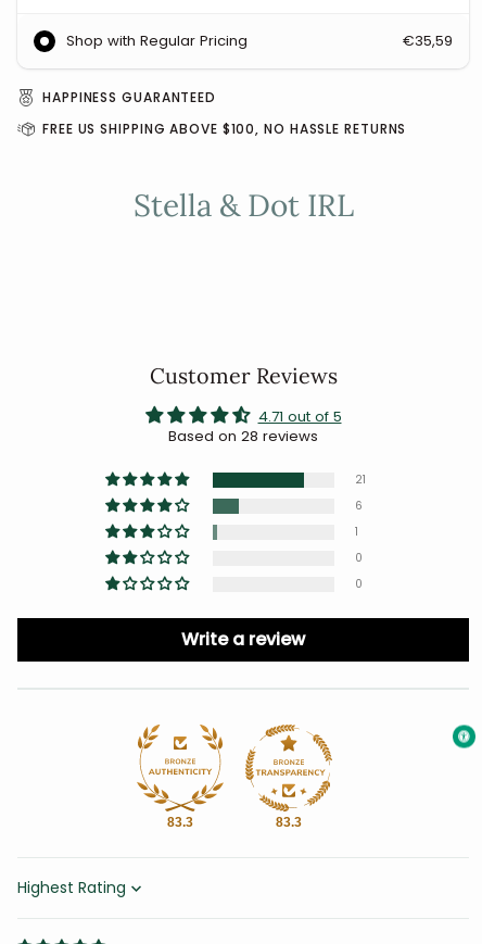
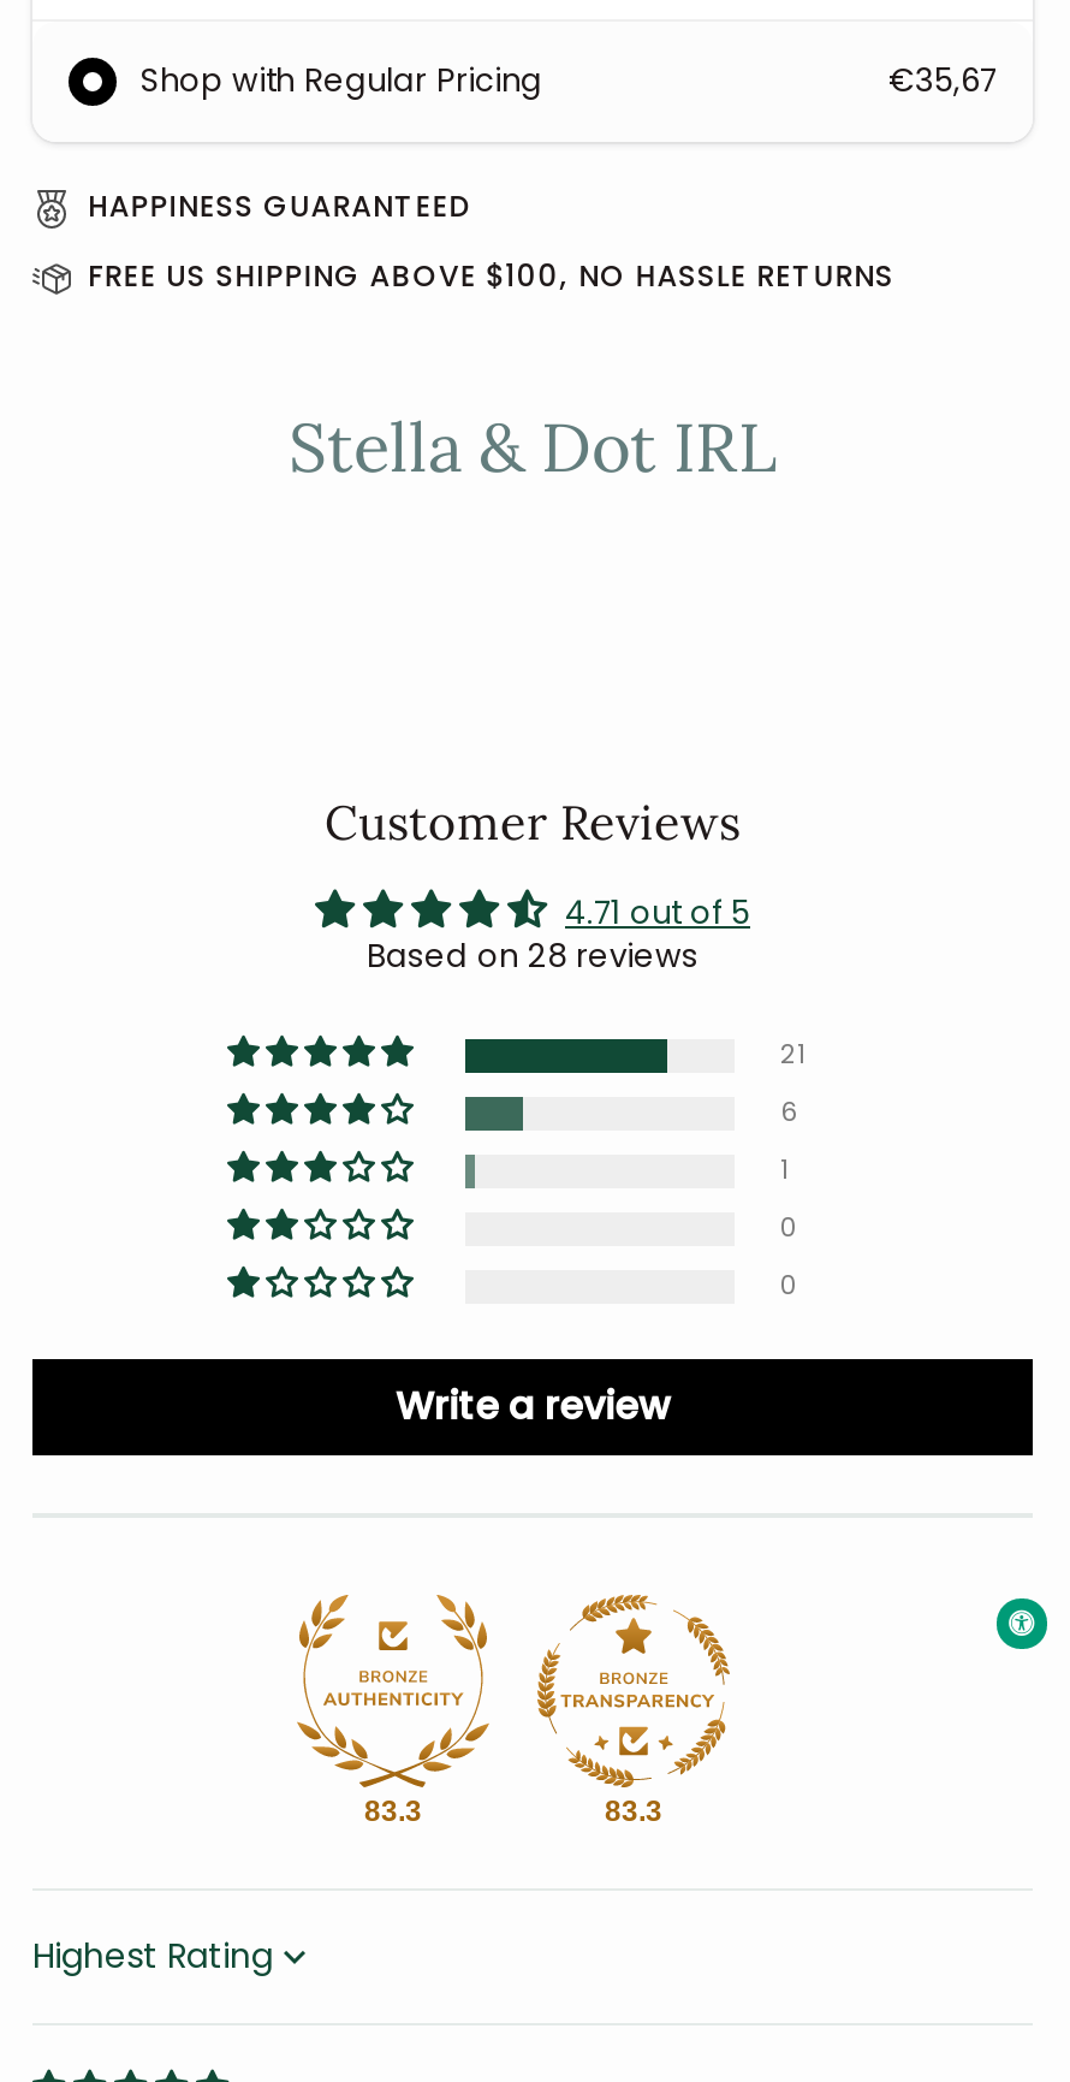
[403,30,453,51] €35,59 -> [888,59,997,105] €35,67

